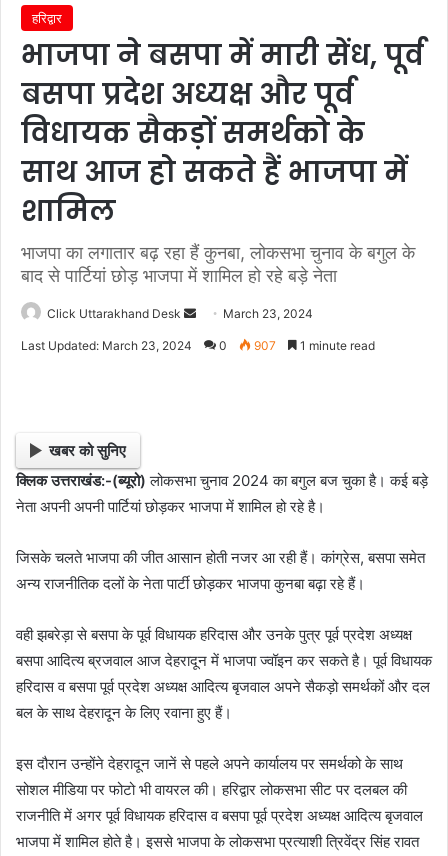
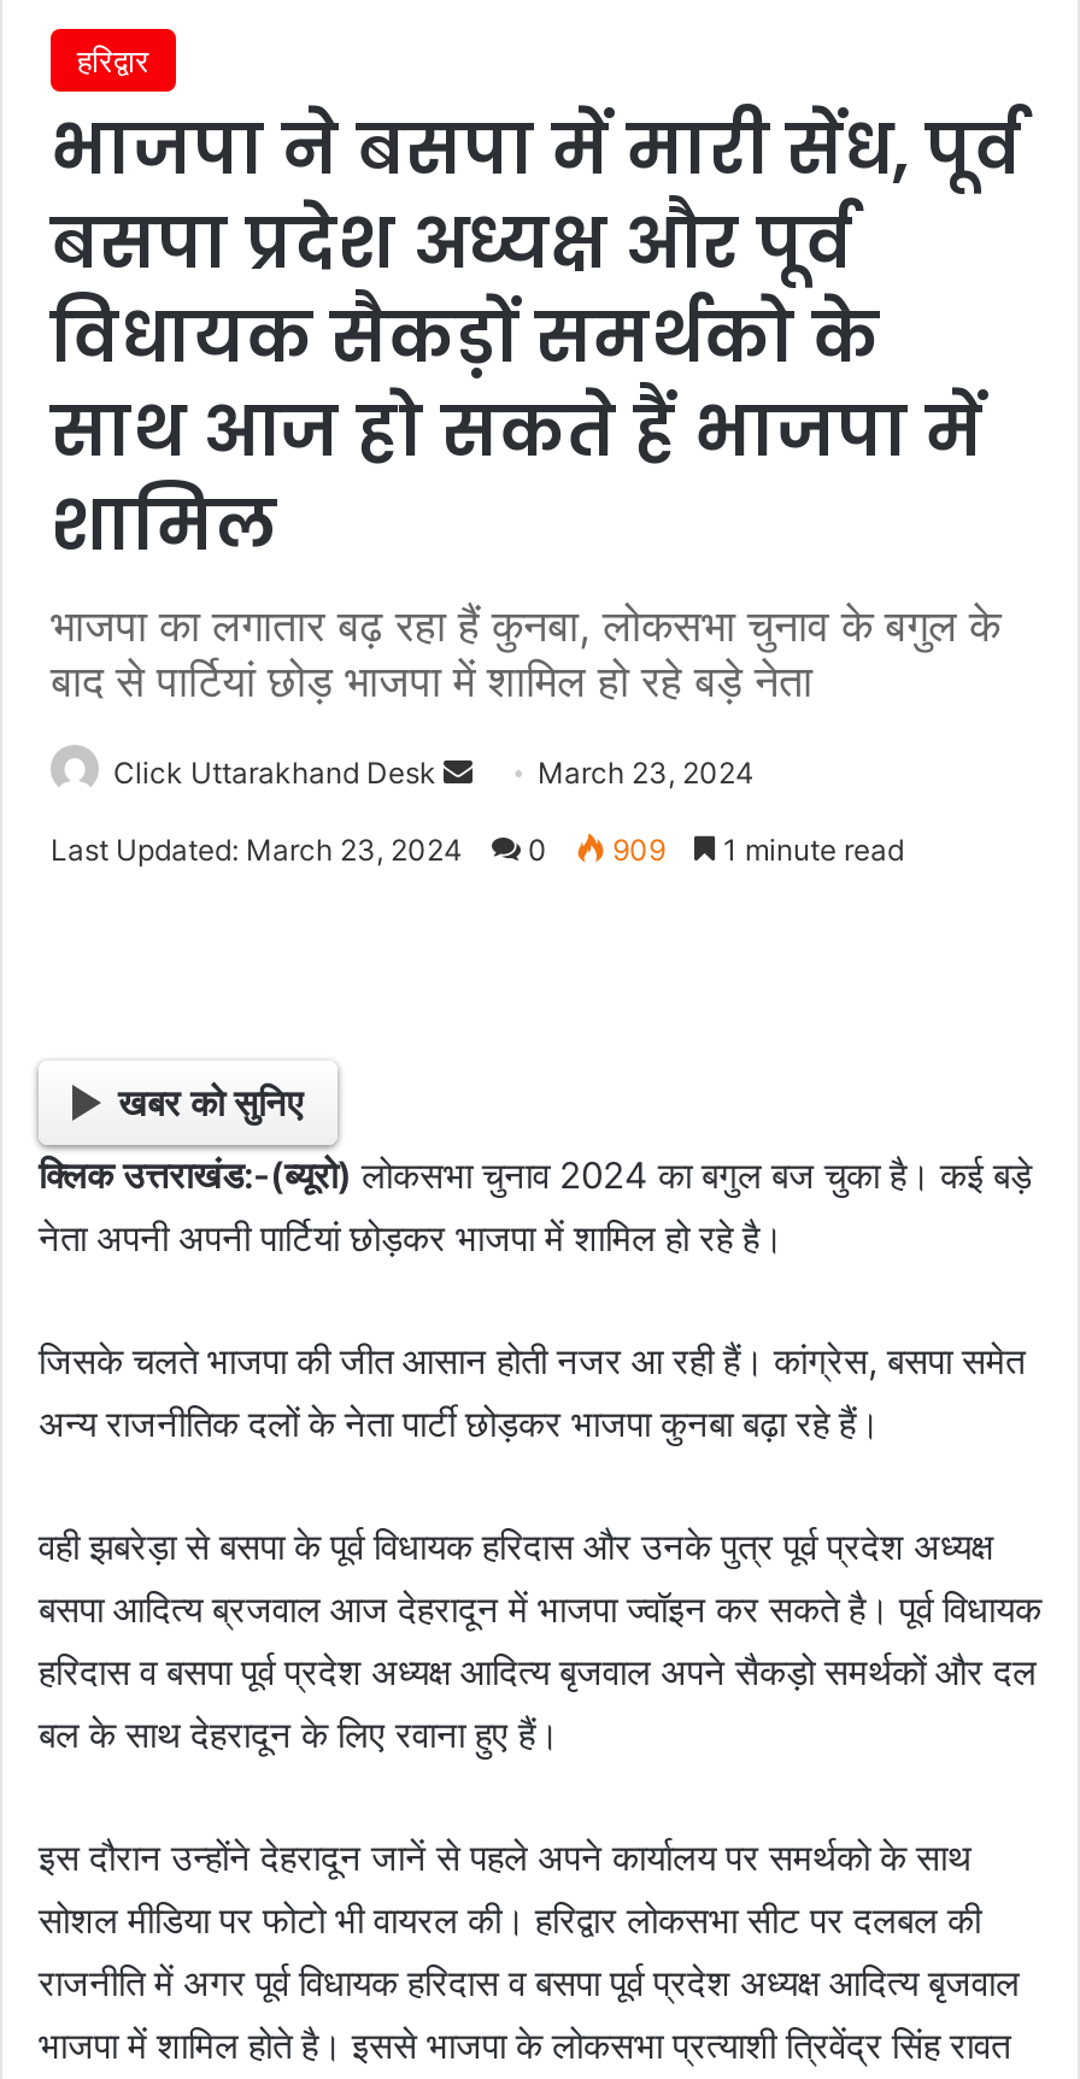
[21,338,375,353] Last Updated: March 23, 2024 0 907 1 minute read -> [51,832,904,868] Last Updated: March 23, 2024 0 909 1 minute read

